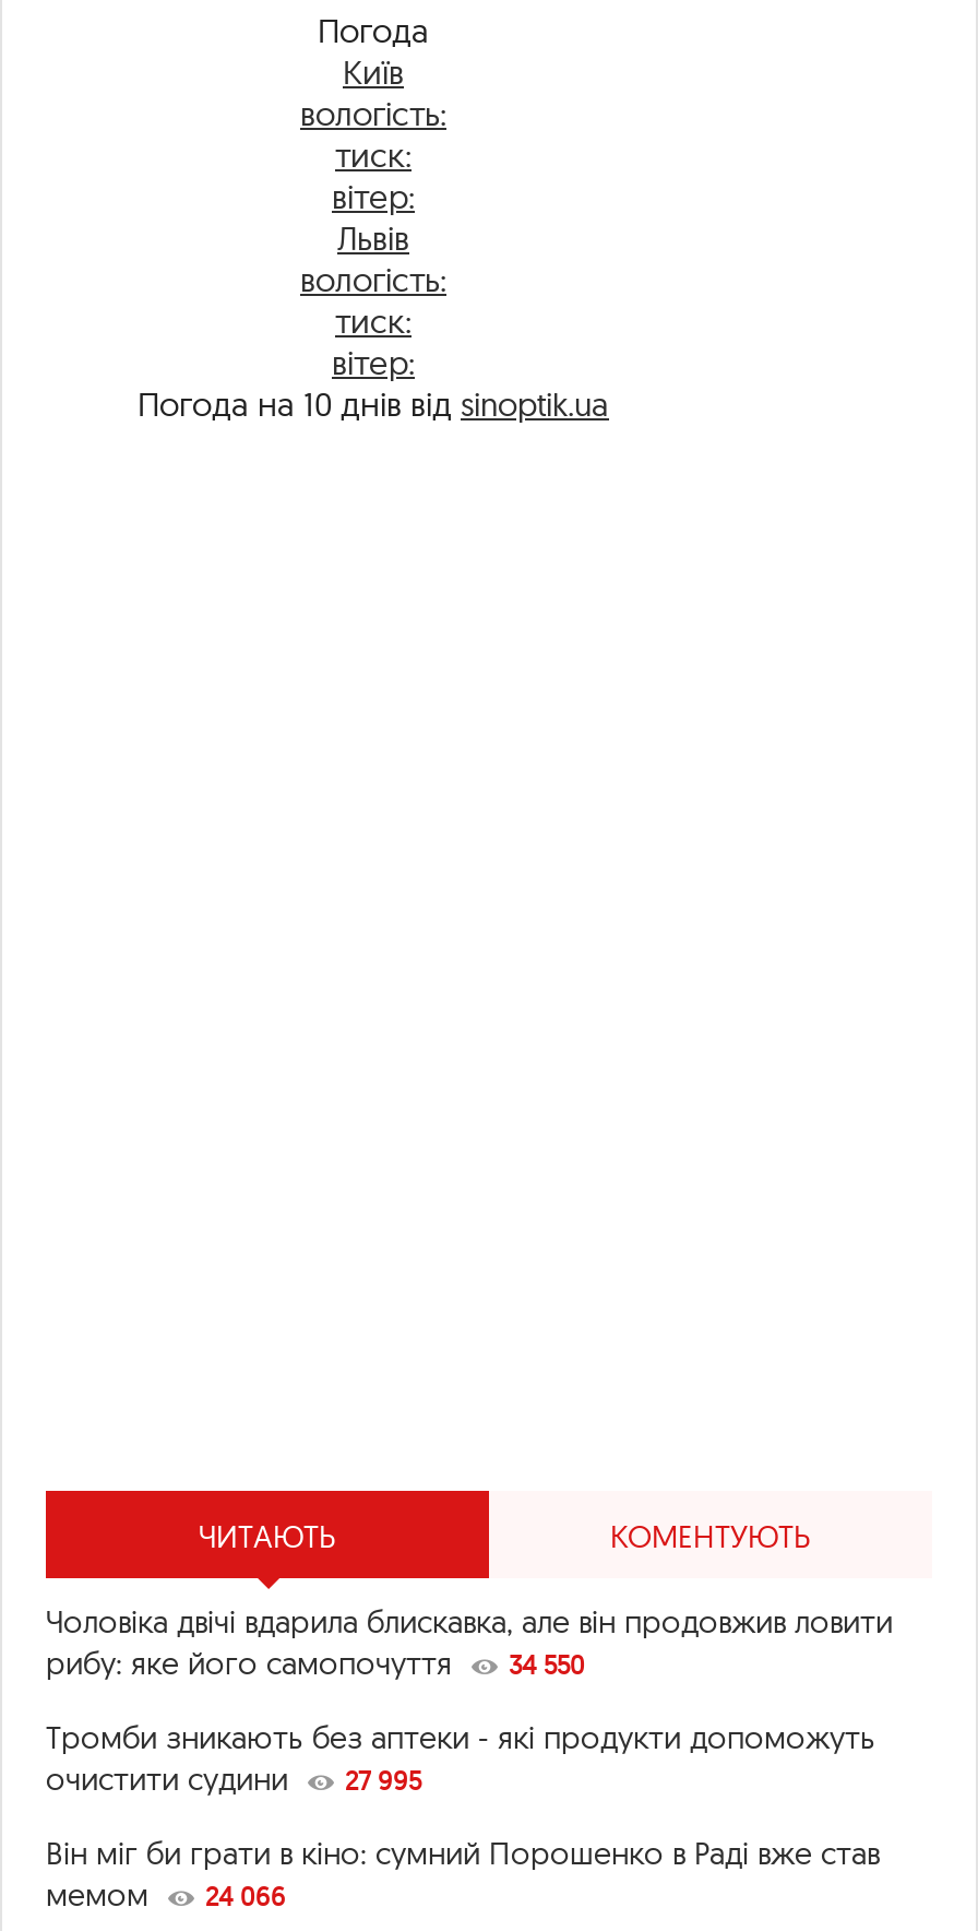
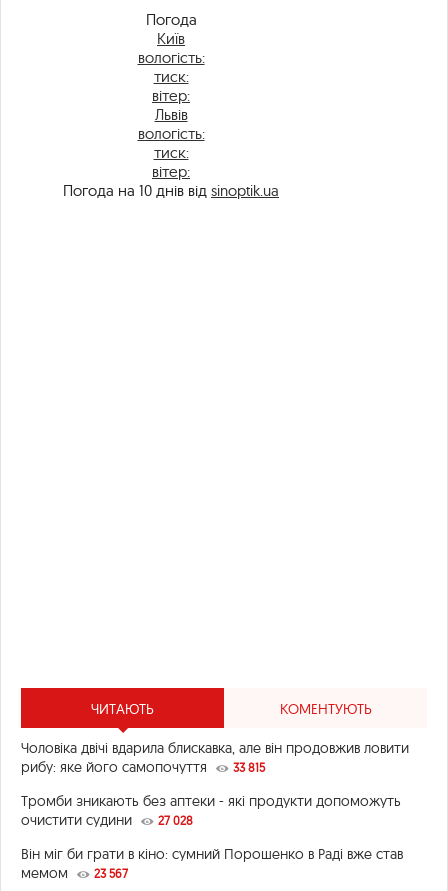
[46,1643,585,1682] рибу: яке його самопочуття 34 550 -> [21,757,265,775] рибу: яке його самопочуття 33 815
[46,1758,421,1798] очистити судини 27 995 -> [21,810,193,828] очистити судини 27 028
[46,1874,286,1914] мемом 24 066 -> [21,863,128,881] мемом 23 567

